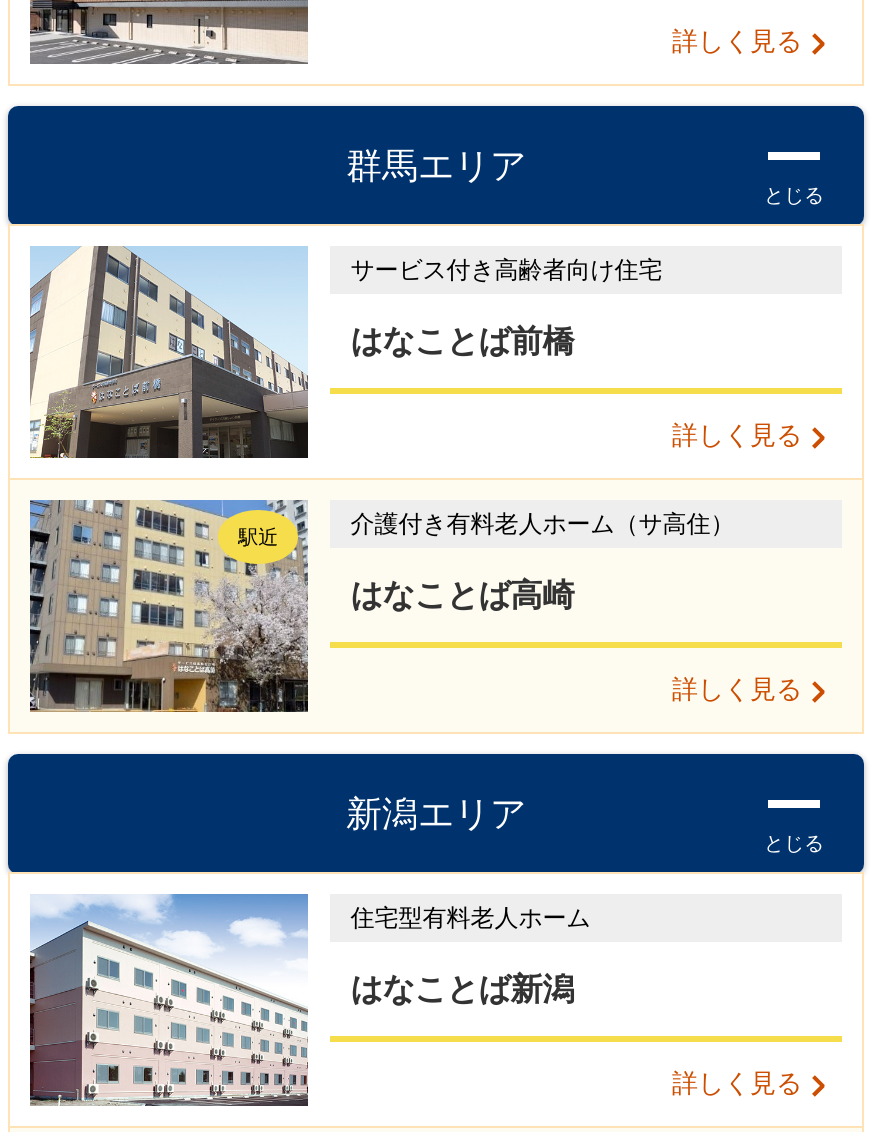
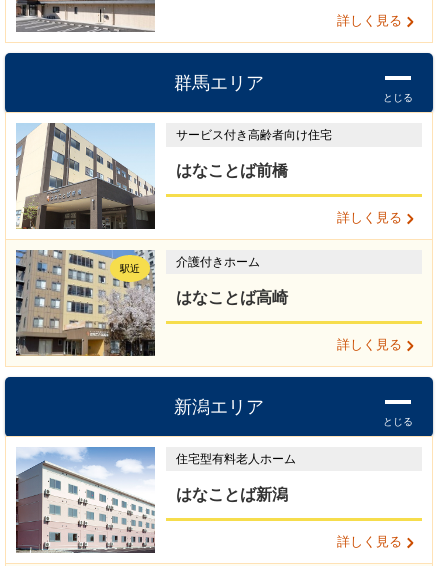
[350,509,734,537] 介護付き有料老人ホーム（サ高住） -> [176,255,260,269] 介護付きホーム

